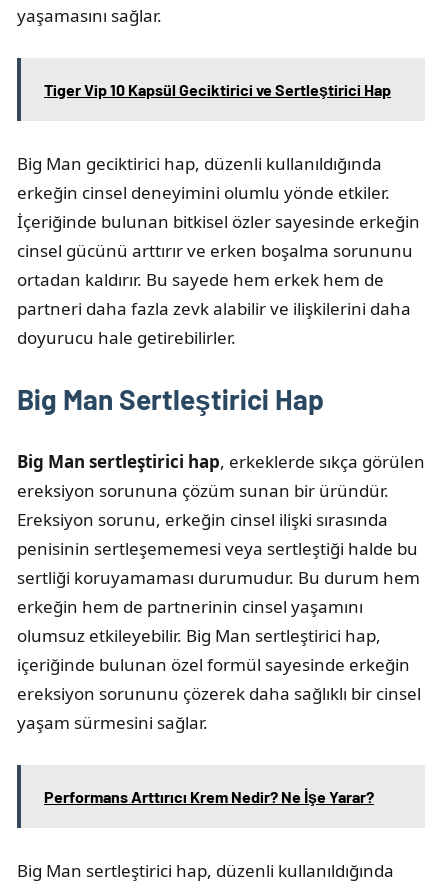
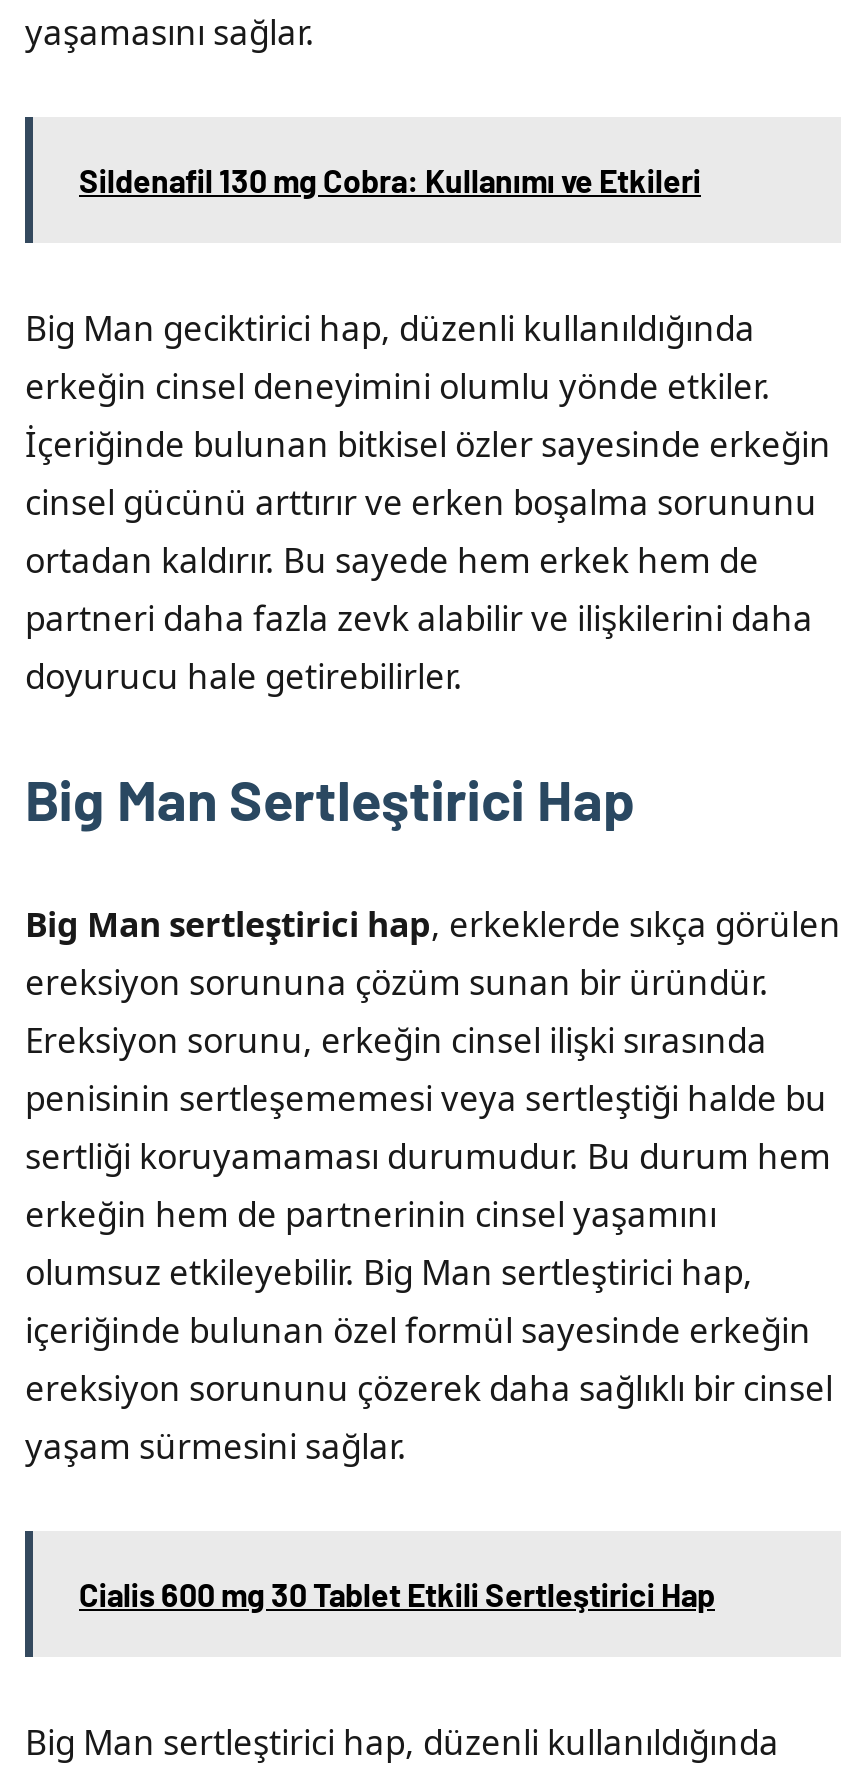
[44,80,391,99] Tiger Vip 10 Kapsül Geciktirici ve Sertleştirici Hap -> [79,160,701,198] Sildenafil 130 mg Cobra: Kullanımı ve Etkileri
[44,787,374,806] Performans Arttırıcı Krem Nedir? Ne İşe Yarar? -> [79,1574,715,1612] Cialis 600 mg 30 Tablet Etkili Sertleştirici Hap

